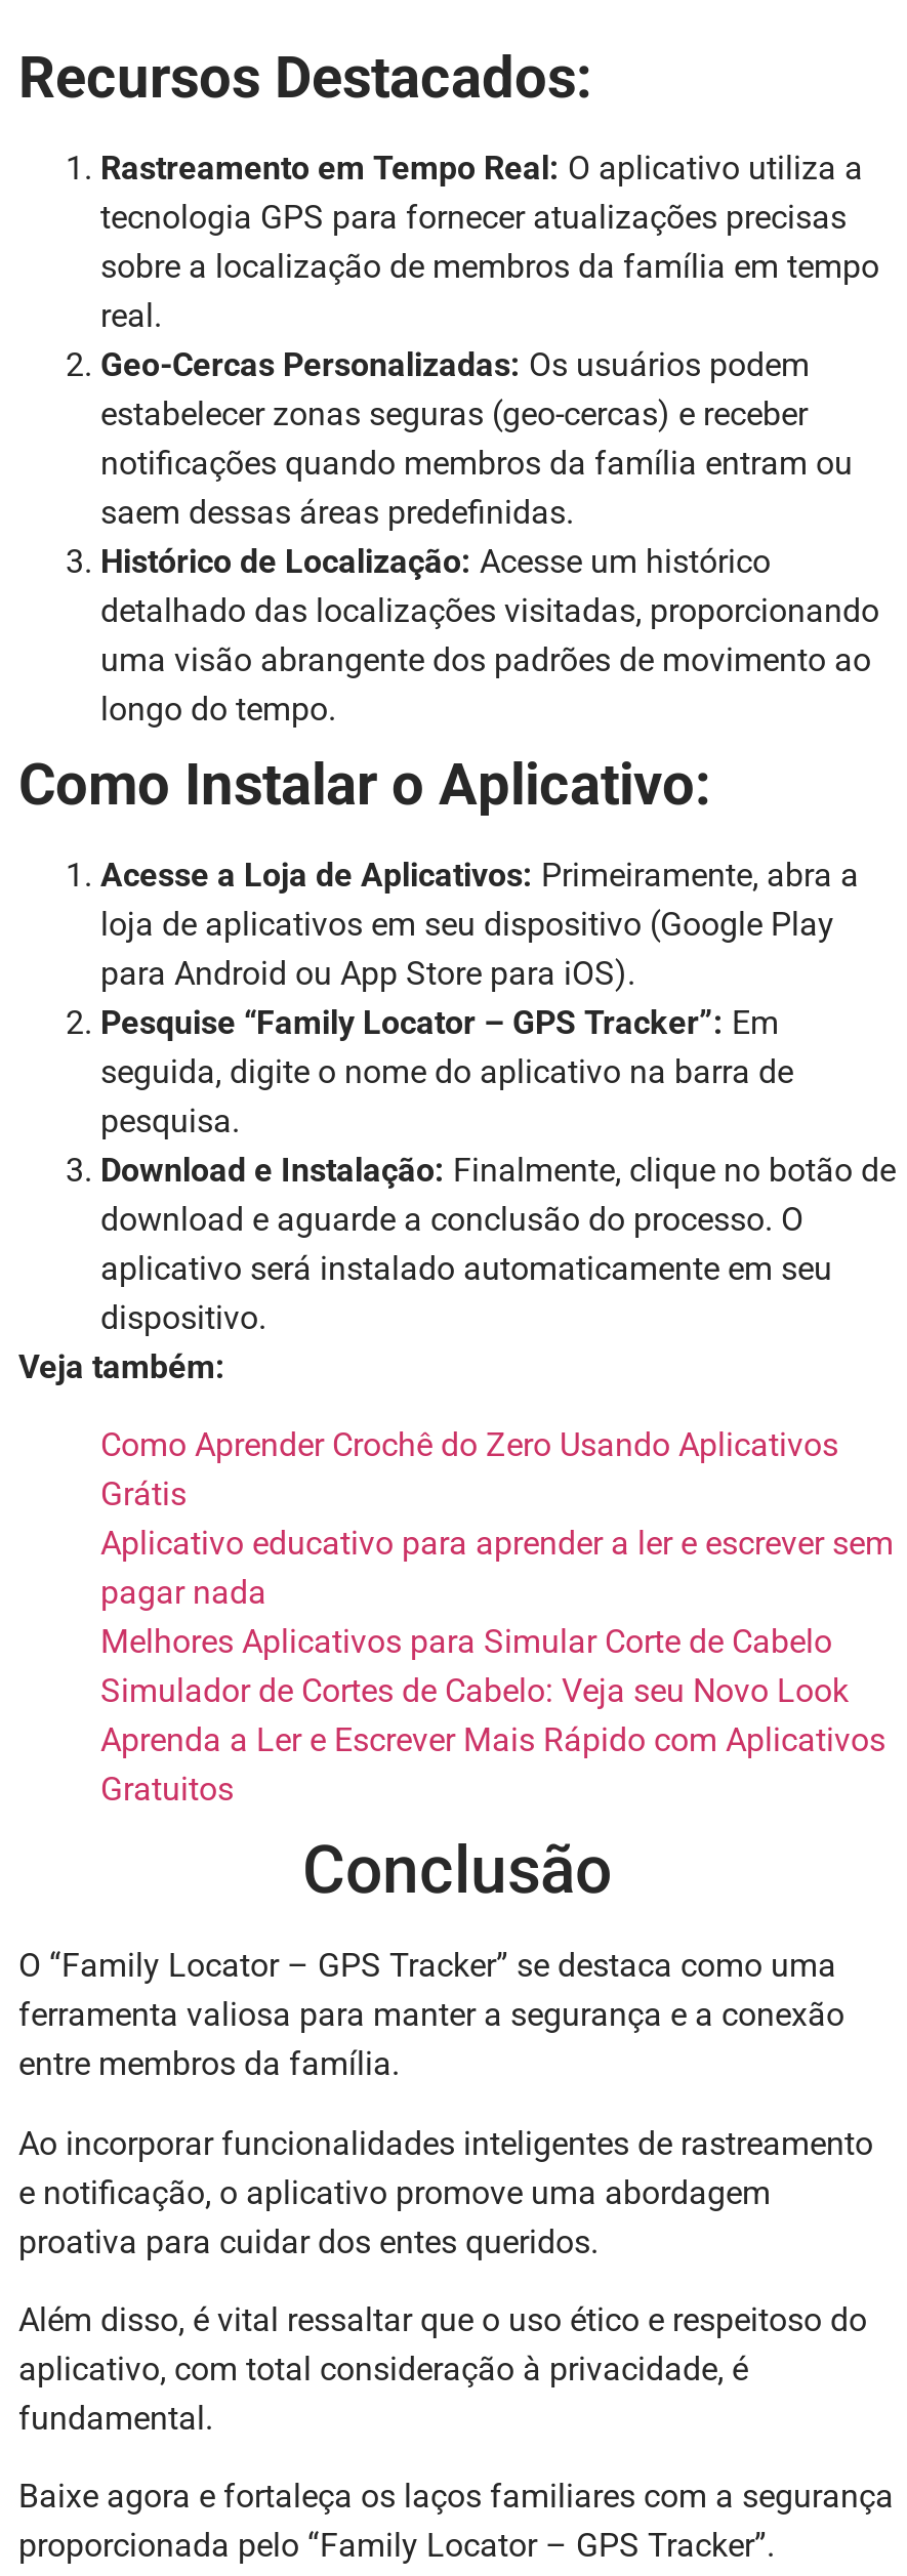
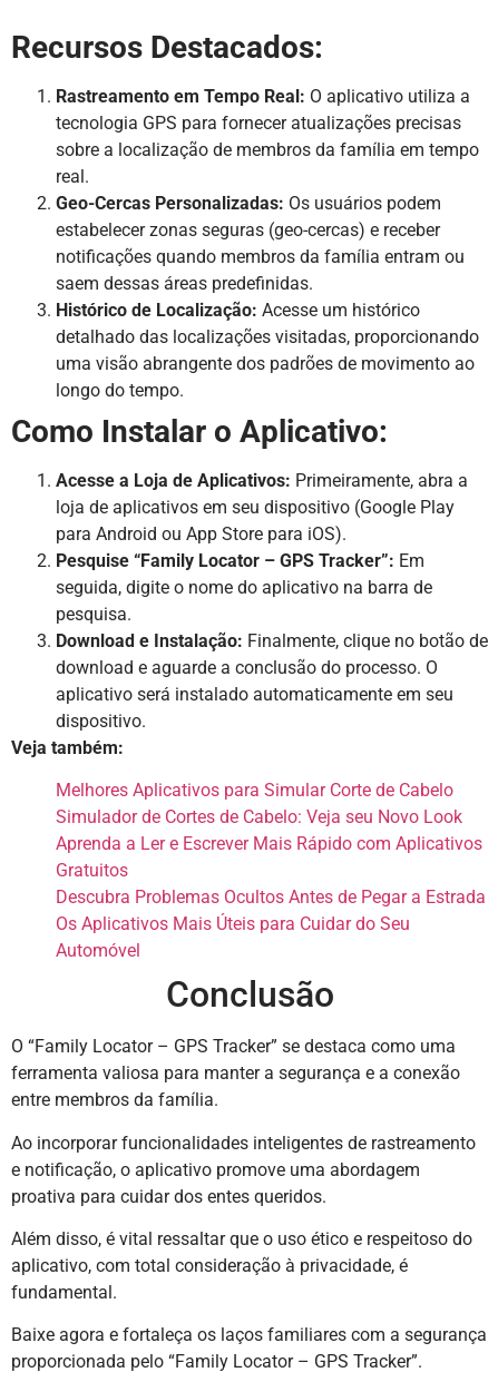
[100,1426,894,1612] Como Aprender Crochê do Zero Usando Aplicativos | Grátis | Aplicativo educativo para aprender a ler e escrever sem | pagar nada -> none
moved [100,1622,885,1809] -> [56,780,482,881]: Melhores Aplicativos para Simular Corte de Cabelo | Simulador de Cortes de Cabelo: Veja seu Novo Look | Aprenda a Ler e Escrever Mais Rápido com Aplicativos | Gratuitos
none -> [56,887,486,961] Descubra Problemas Ocultos Antes de Pegar a Estrada | Os Aplicativos Mais Úteis para Cuidar do Seu | Automóvel

